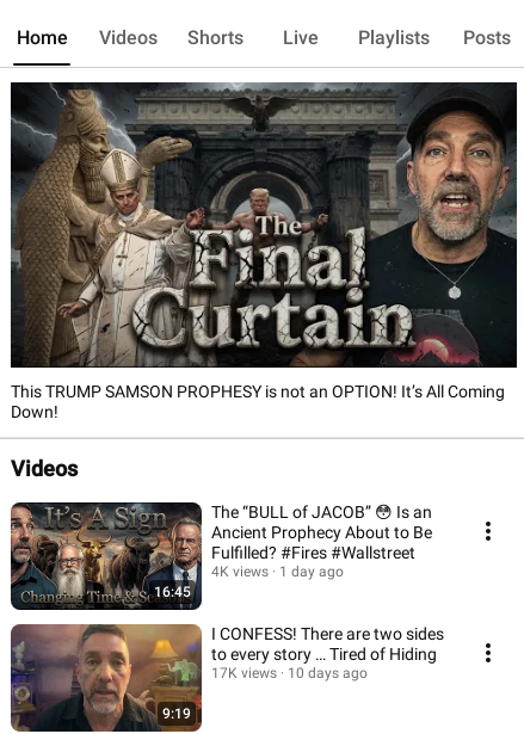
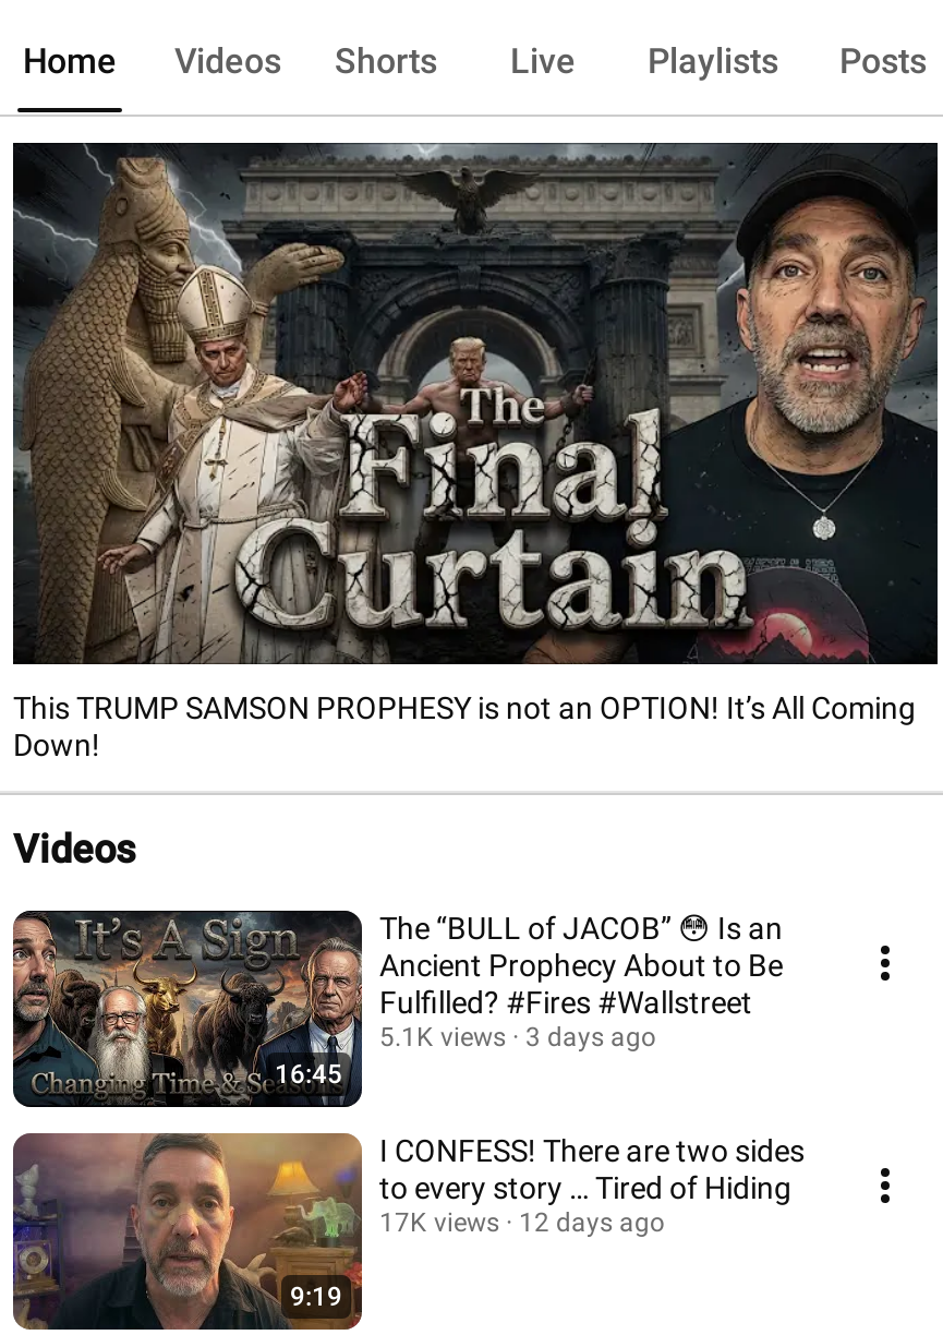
[211,563,269,579] 4K views -> [379,1021,506,1051] 5.1K views
[279,563,344,579] 1 day ago -> [525,1021,656,1051] 3 days ago
[211,664,368,681] 17K views 10 days ago -> [379,1206,665,1237] 17K views 12 days ago

